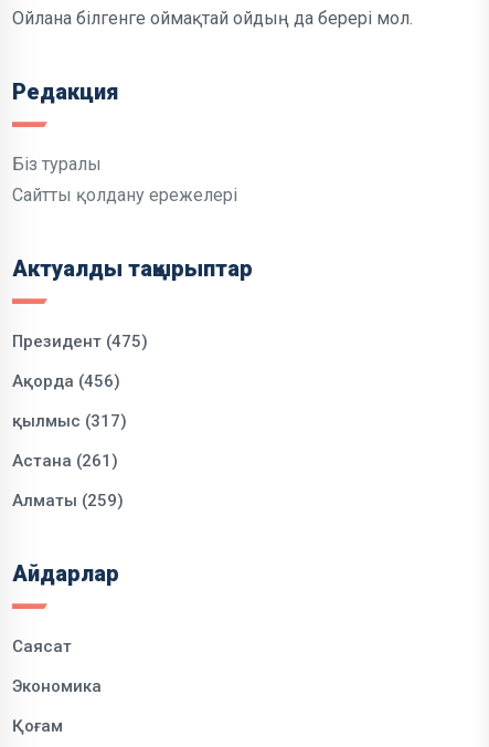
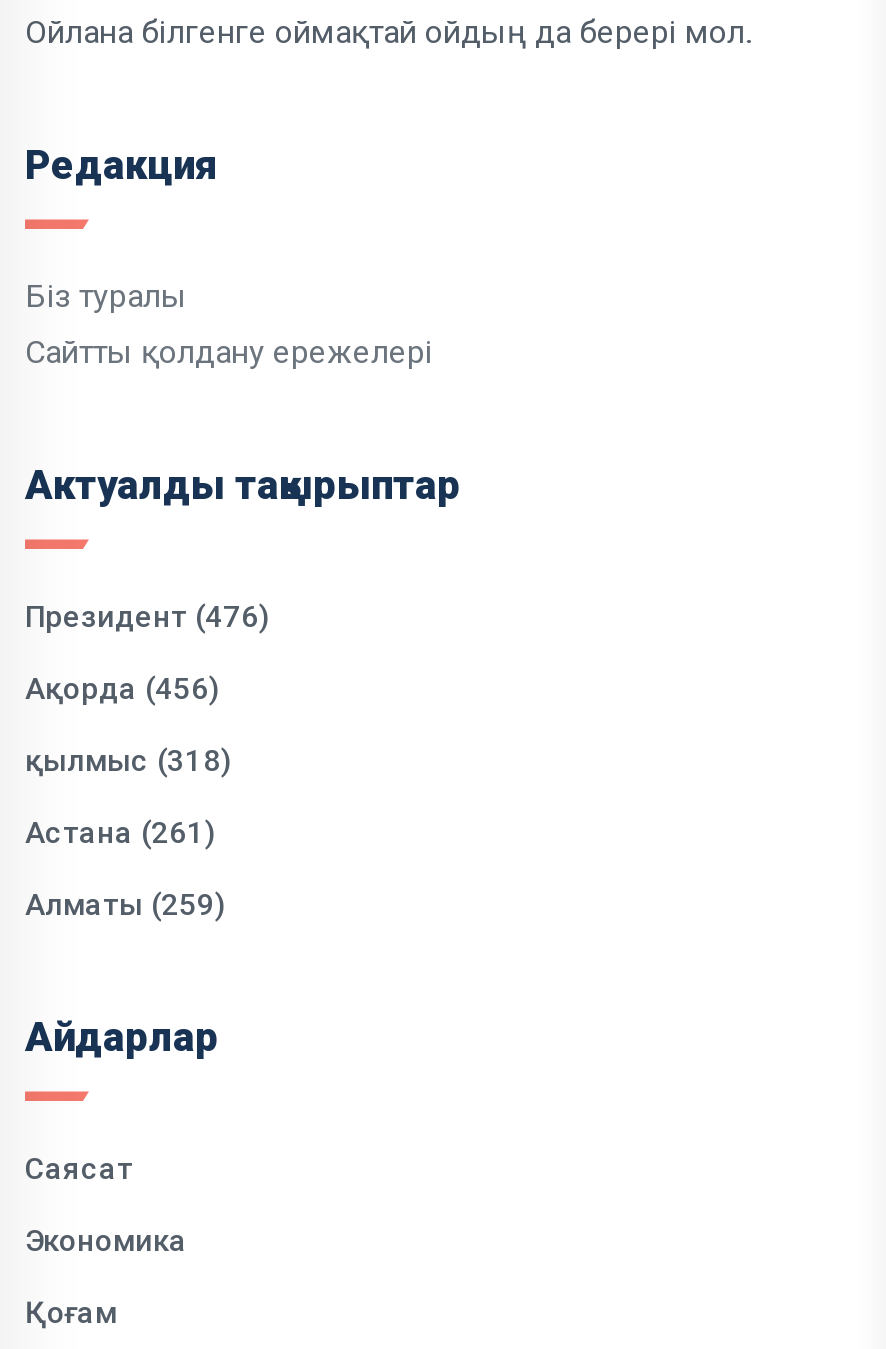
[12,332,148,352] Президент (475) -> [25,599,271,635] Президент (476)
[12,411,127,431] қылмыс (317) -> [25,743,233,779] қылмыс (318)

